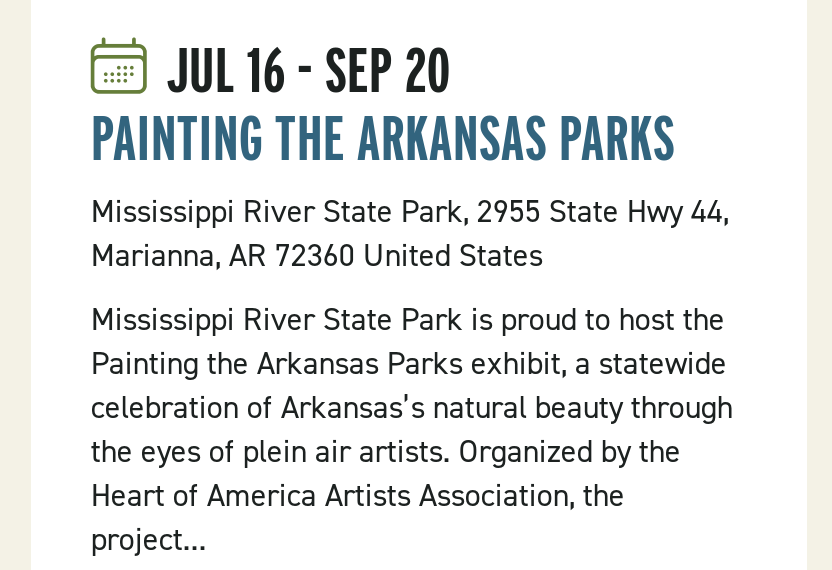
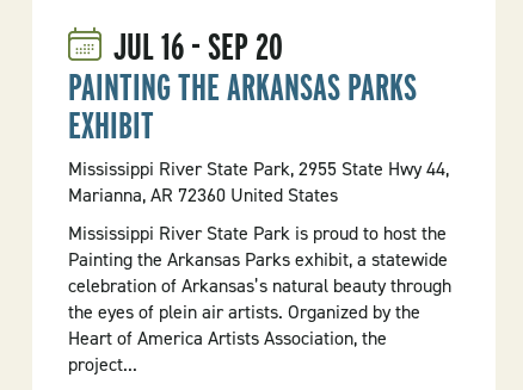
none -> [68,101,154,148] EXHIBIT

